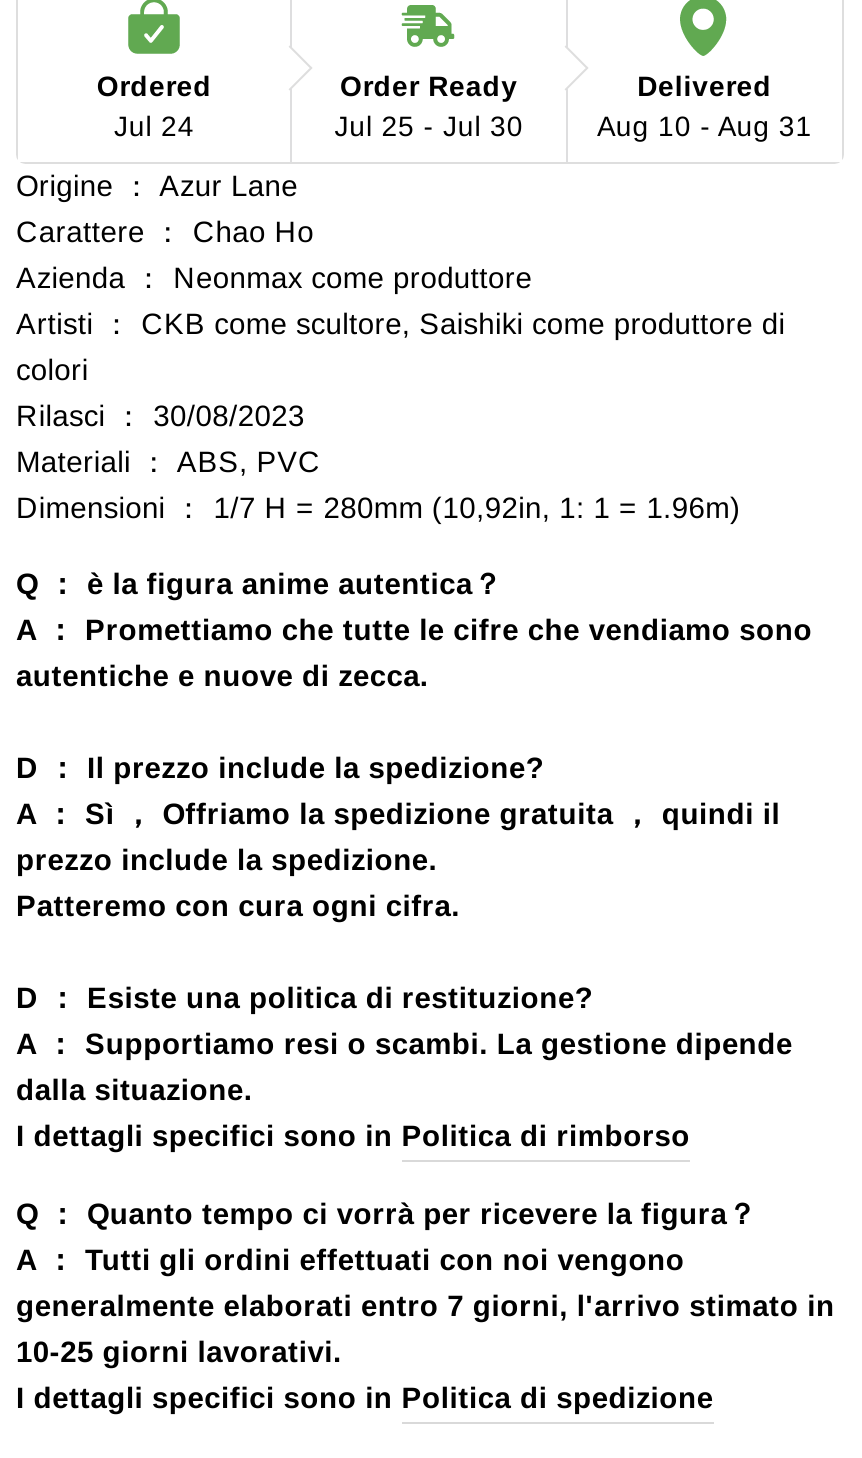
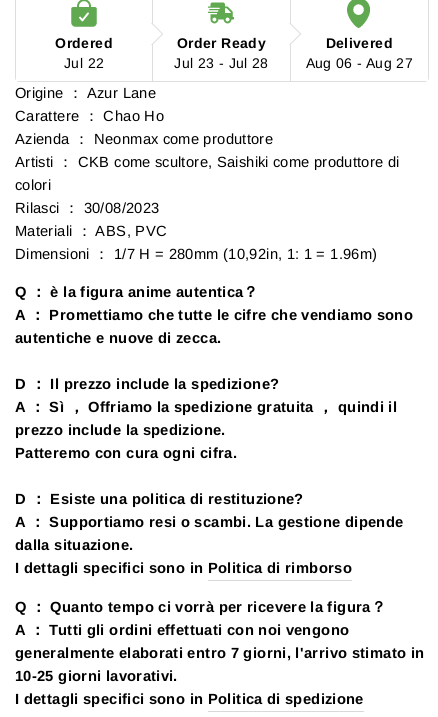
[114,109,195,141] Jul 24 -> [64,55,104,71] Jul 22
[334,109,524,141] Jul 25 - Jul 30 -> [174,55,269,71] Jul 23 - Jul 28
[597,109,812,141] Aug 10 - Aug 31 -> [305,55,413,71] Aug 06 - Aug 27

